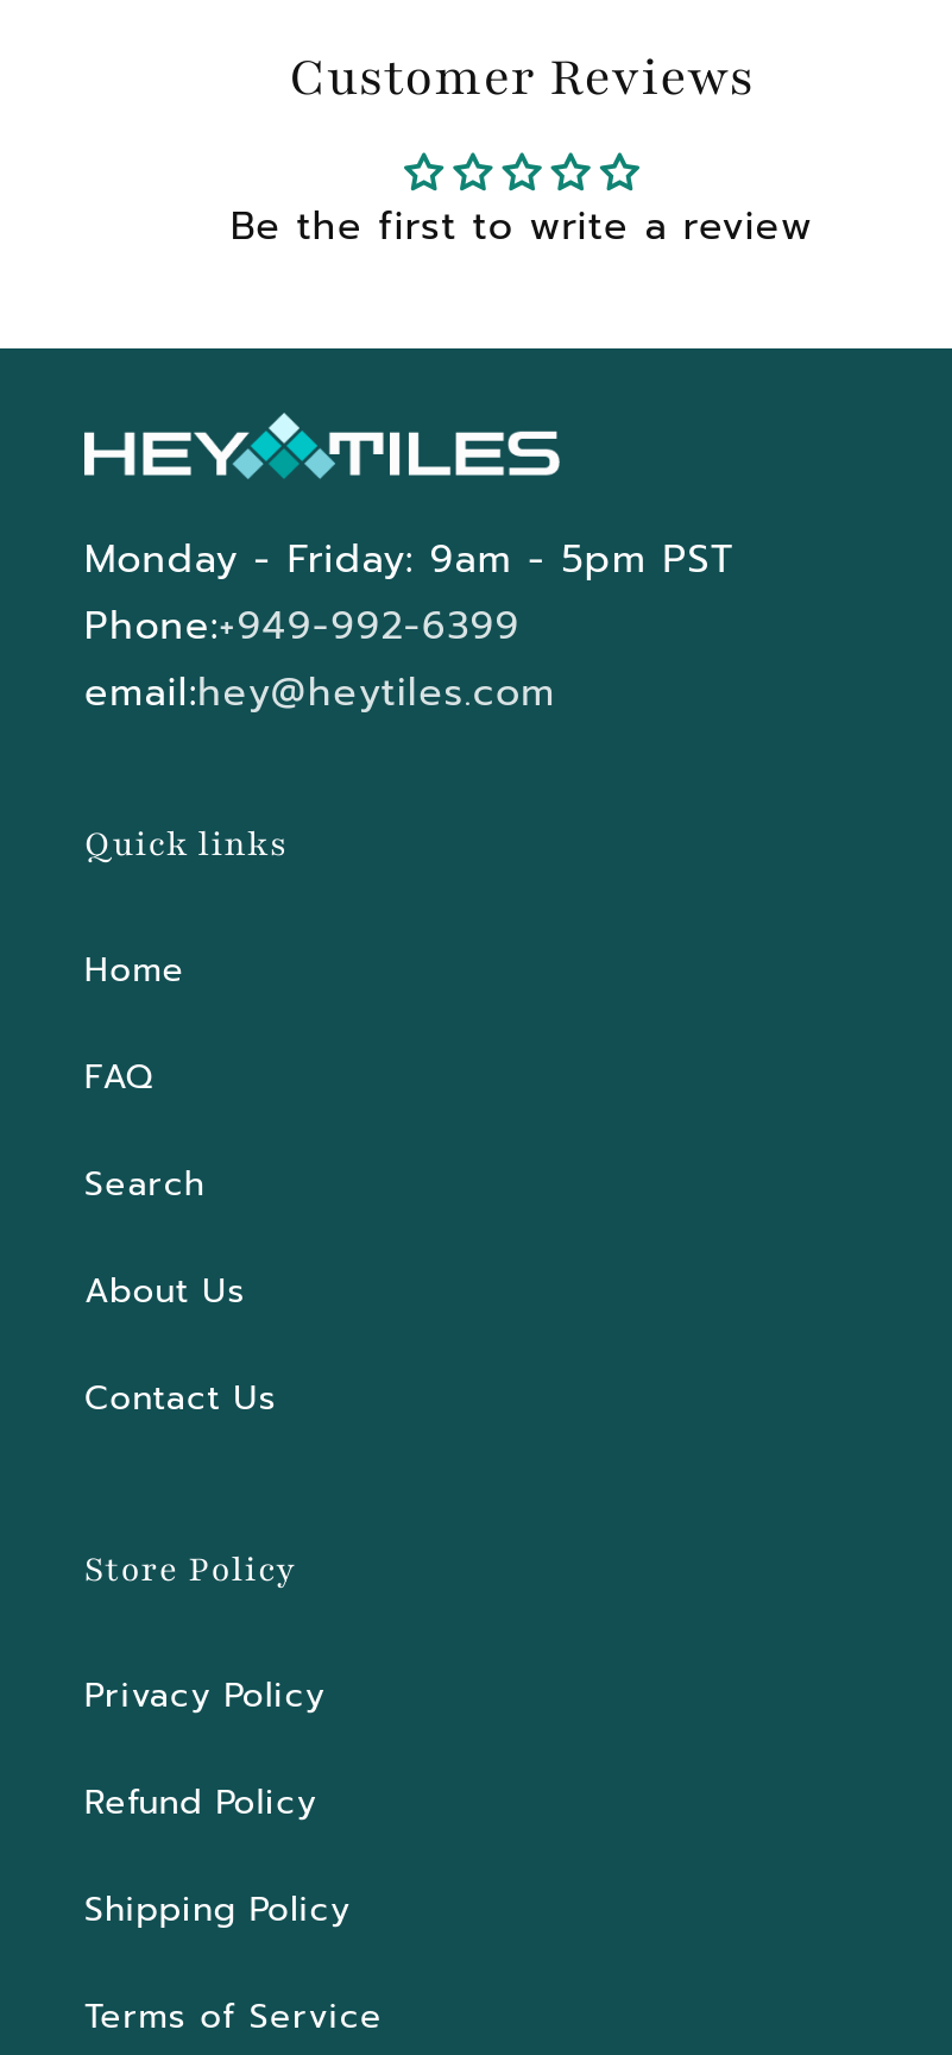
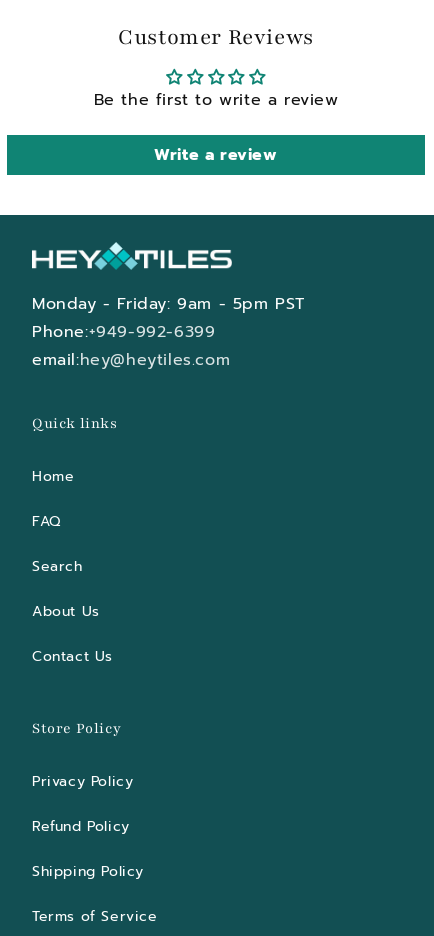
none -> [154,143,278,167] Write a review

